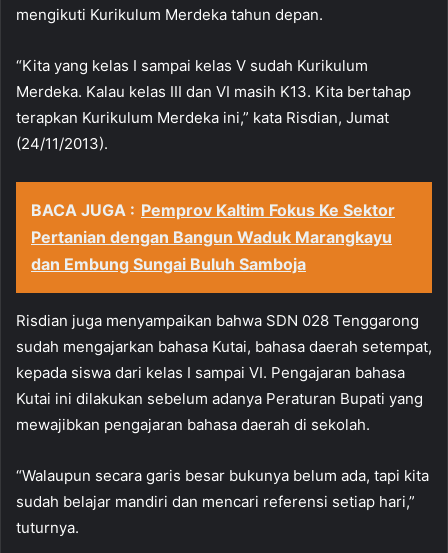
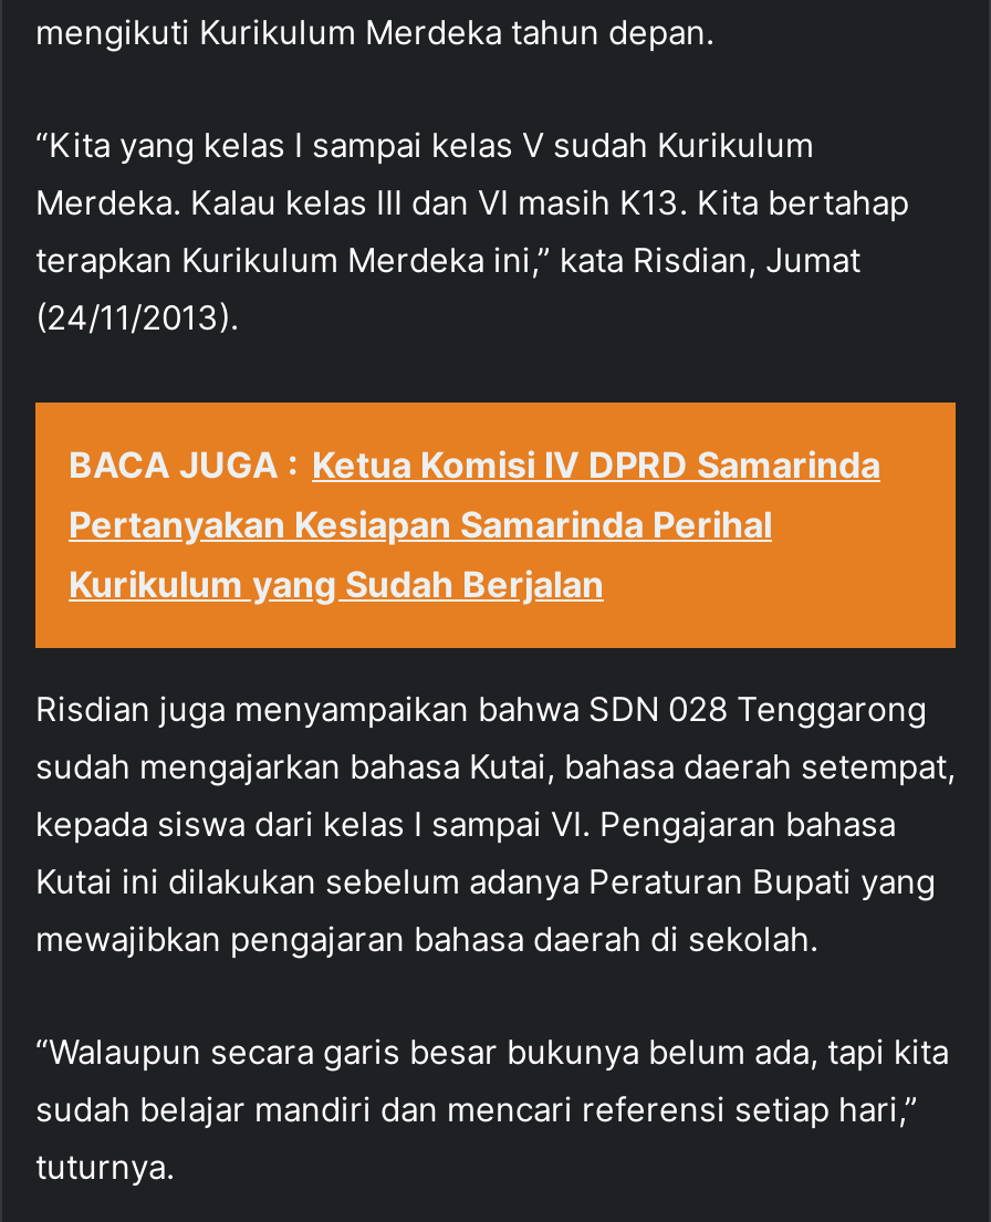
[31,199,395,273] BACA JUGA : Pemprov Kaltim Fokus Ke Sektor | Pertanian dengan Bangun Waduk Marangkayu | dan Embung Sungai Buluh Samboja -> [69,441,880,605] BACA JUGA : Ketua Komisi IV DPRD Samarinda | Pertanyakan Kesiapan Samarinda Perihal | Kurikulum yang Sudah Berjalan

